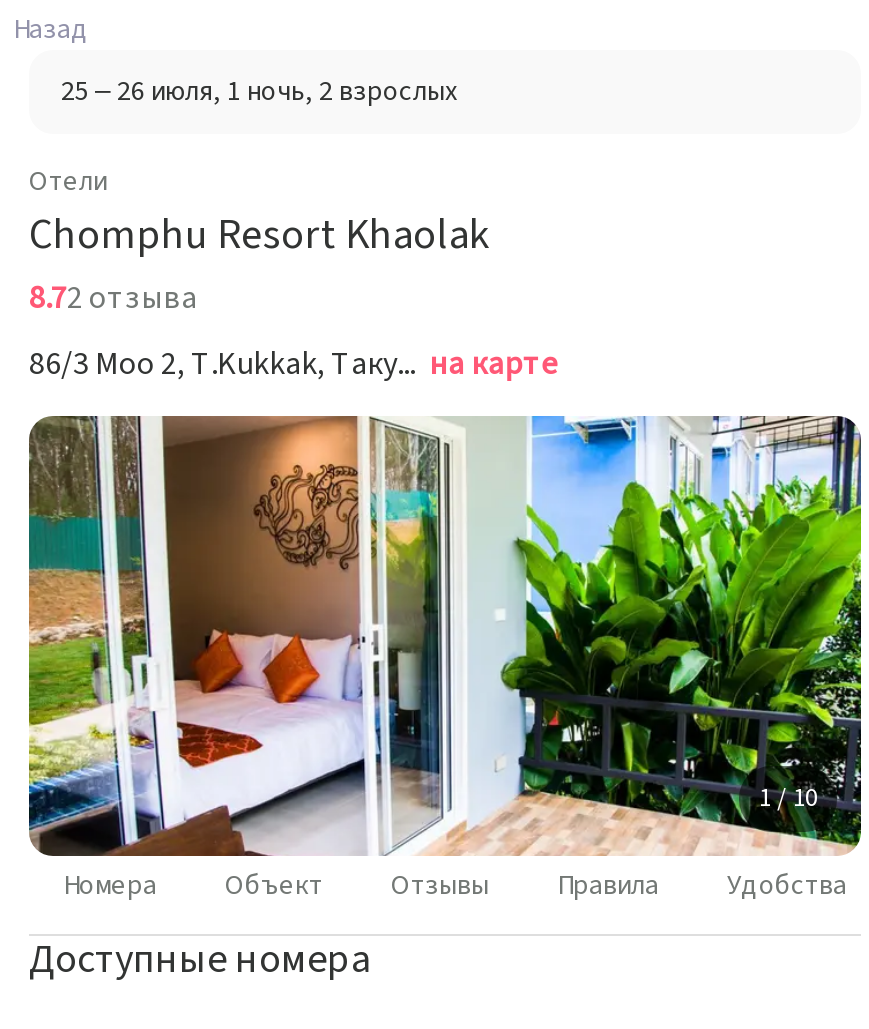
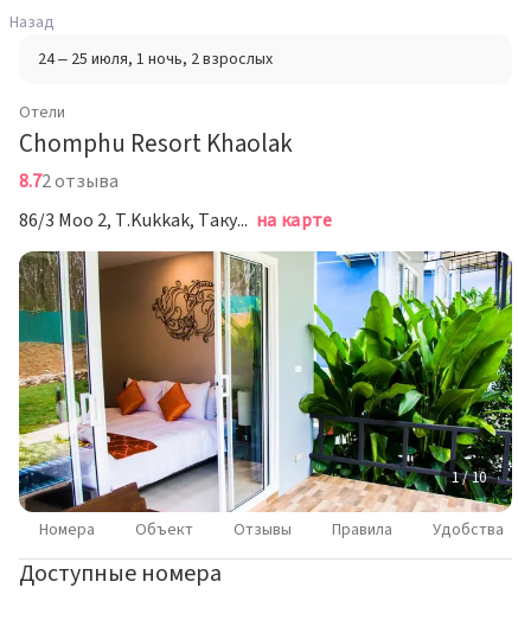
[61,72,457,112] 25 – 26 июля, 1 ночь, 2 взрослых -> [38,47,273,71] 24 – 25 июля, 1 ночь, 2 взрослых

